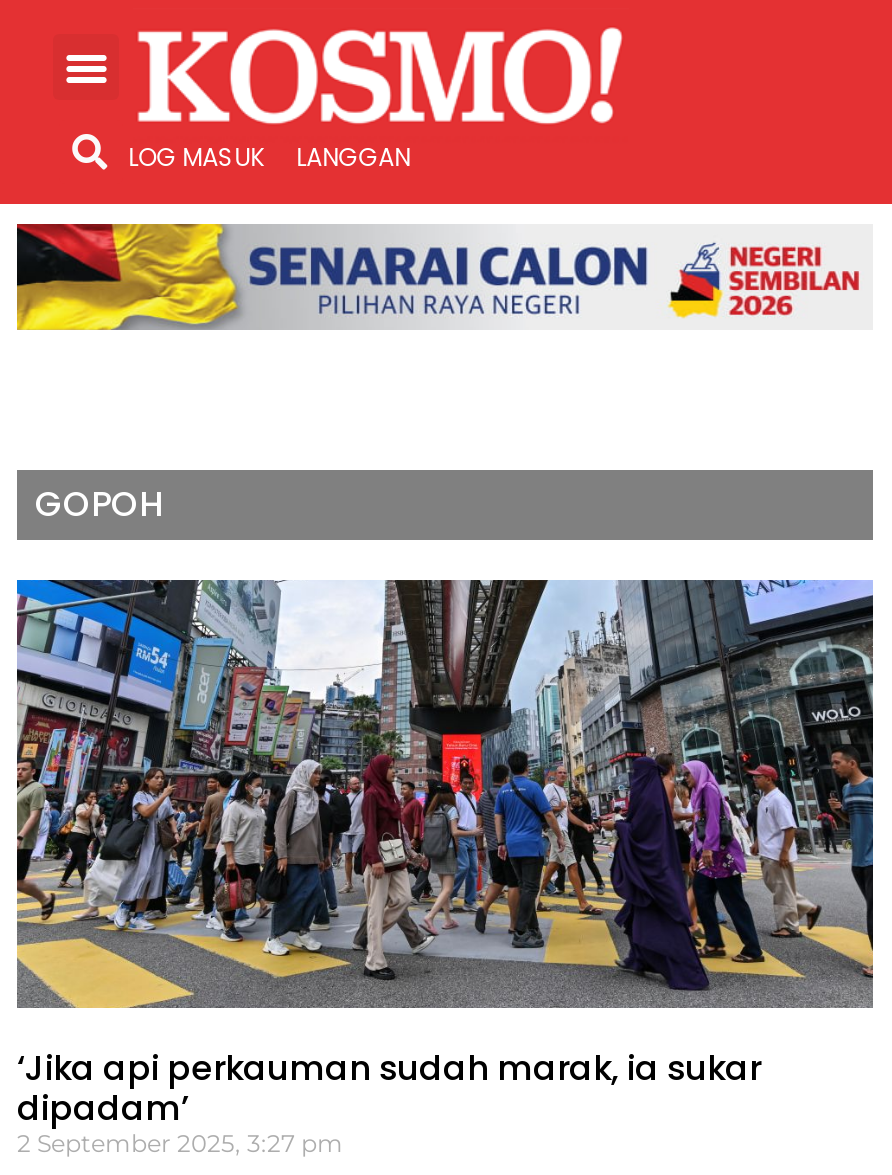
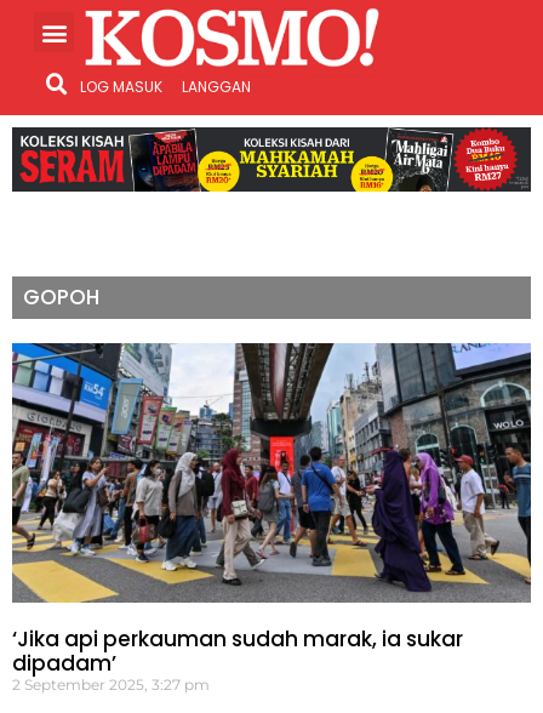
[15,222,873,332] [image] -> [11,126,532,193] [image]

